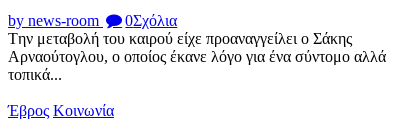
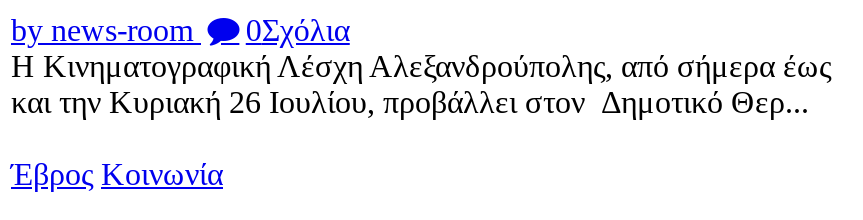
[8,30,386,83] Tην μεταβολή του καιρού είχε προαναγγείλει ο Σάκης | Αρναούτογλου, ο οποίος έκανε λόγο για ένα σύντομο αλλά | τοπικά... -> [11,49,831,119] Η Κινηματογραφική Λέσχη Αλεξανδρούπολης, από σήμερα έως | και την Κυριακή 26 Ιουλίου, προβάλλει στον Δημοτικό Θερ...

